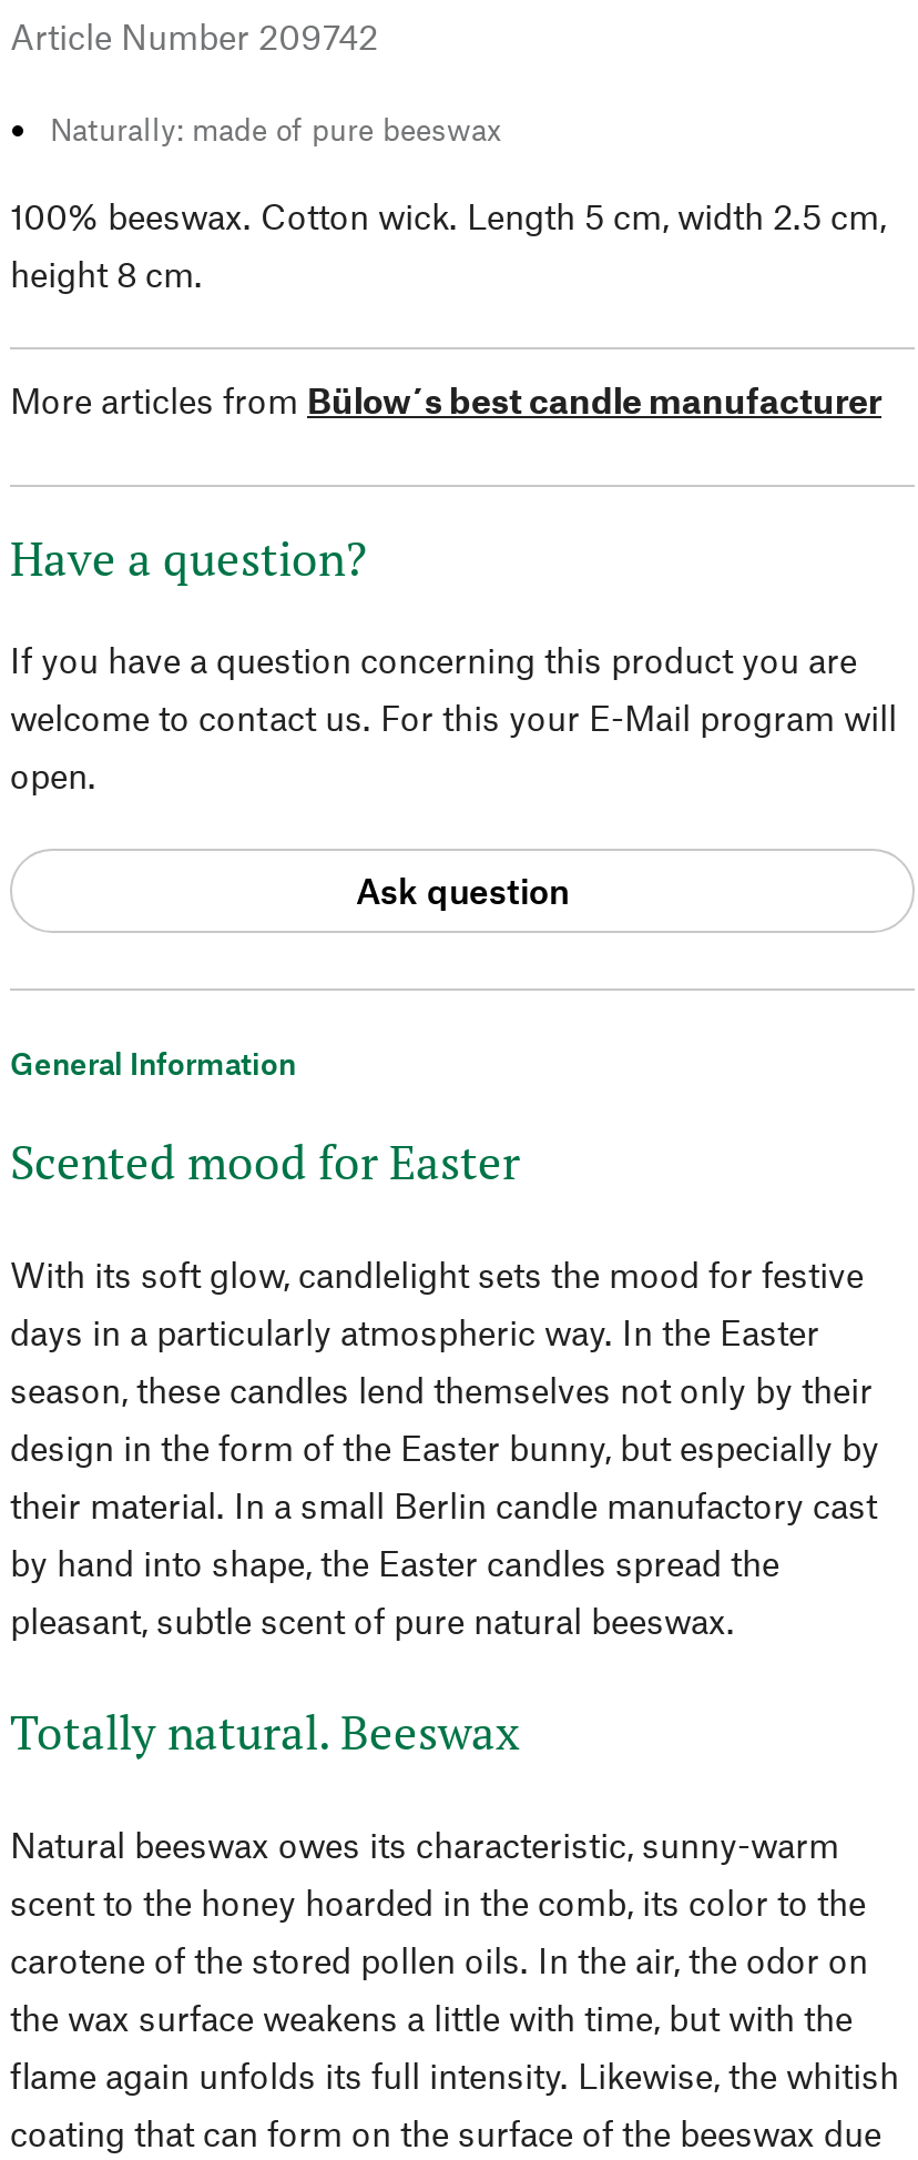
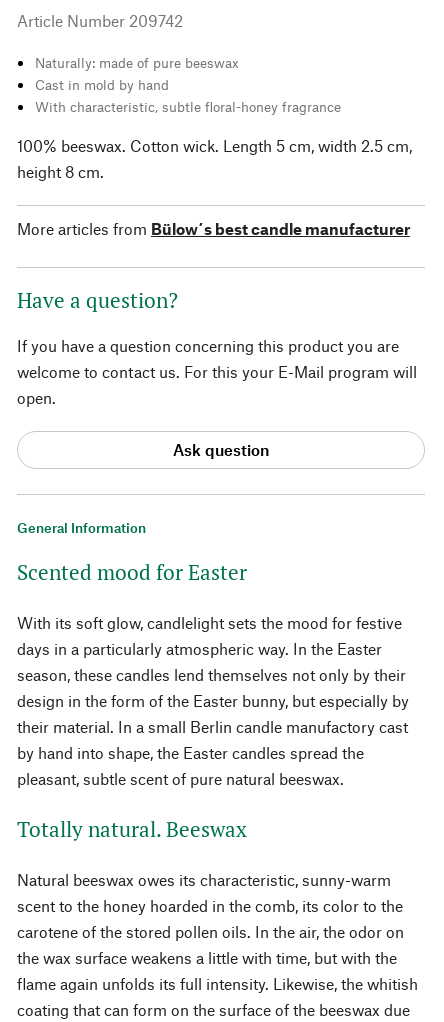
none -> [35,75,341,114] Cast in mold by hand | With characteristic, subtle floral-honey fragrance

